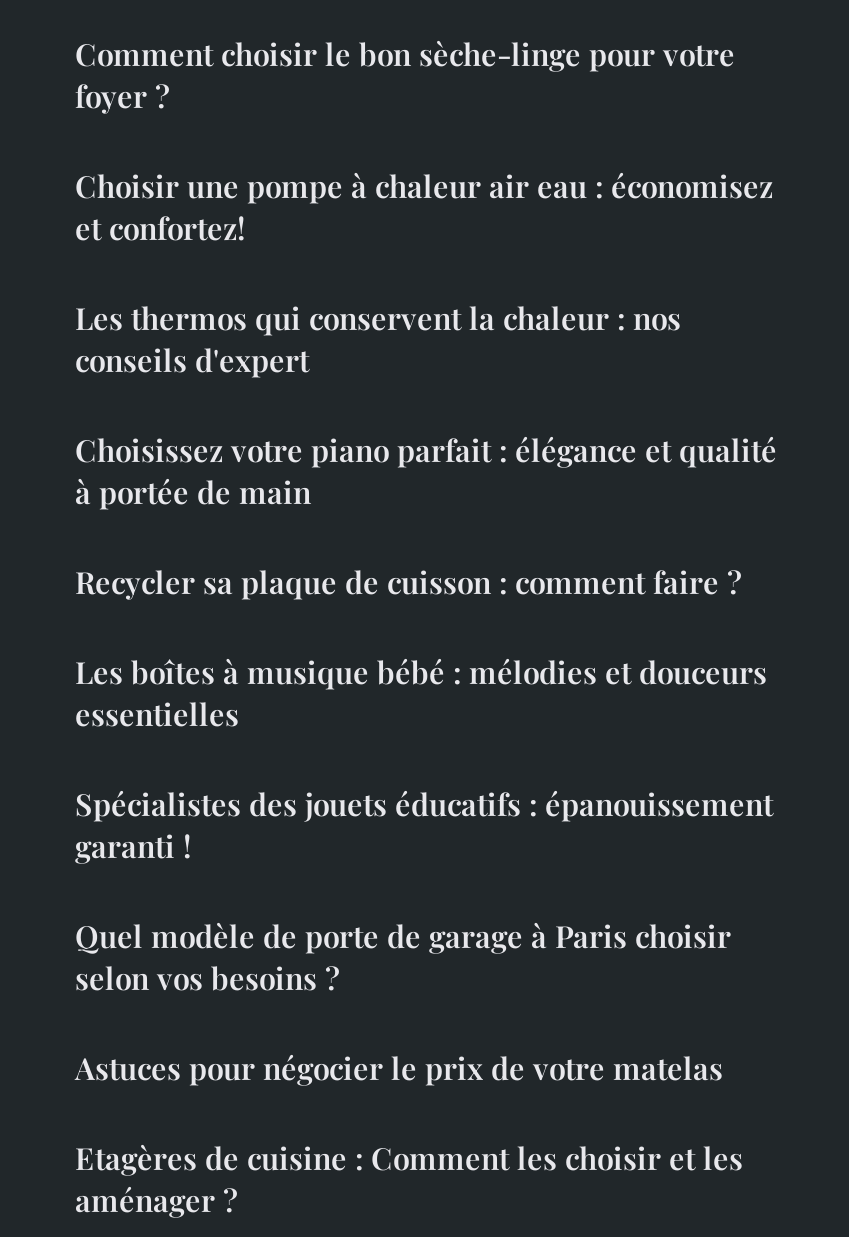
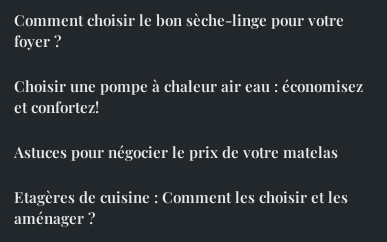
[75,298,777,998] Les thermos qui conservent la chaleur : nos | conseils d'expert | Choisissez votre piano parfait : élégance et qualité | à portée de main | Recycler sa plaque de cuisson : comment faire ? | Les boîtes à musique bébé : mélodies et douceurs | essentielles | Spécialistes des jouets éducatifs : épanouissement | garanti ! | Quel modèle de porte de garage à Paris choisir | selon vos besoins ? -> none

